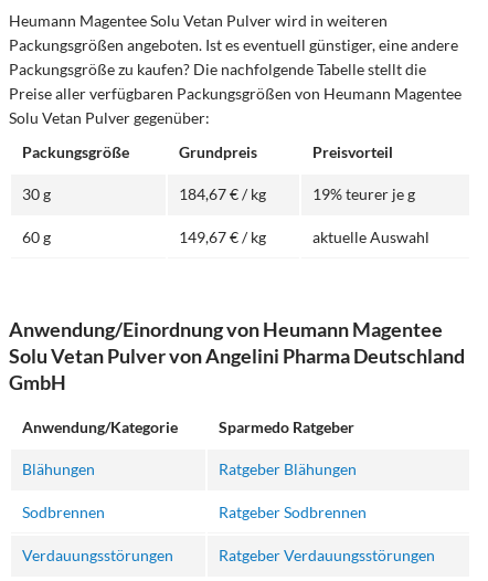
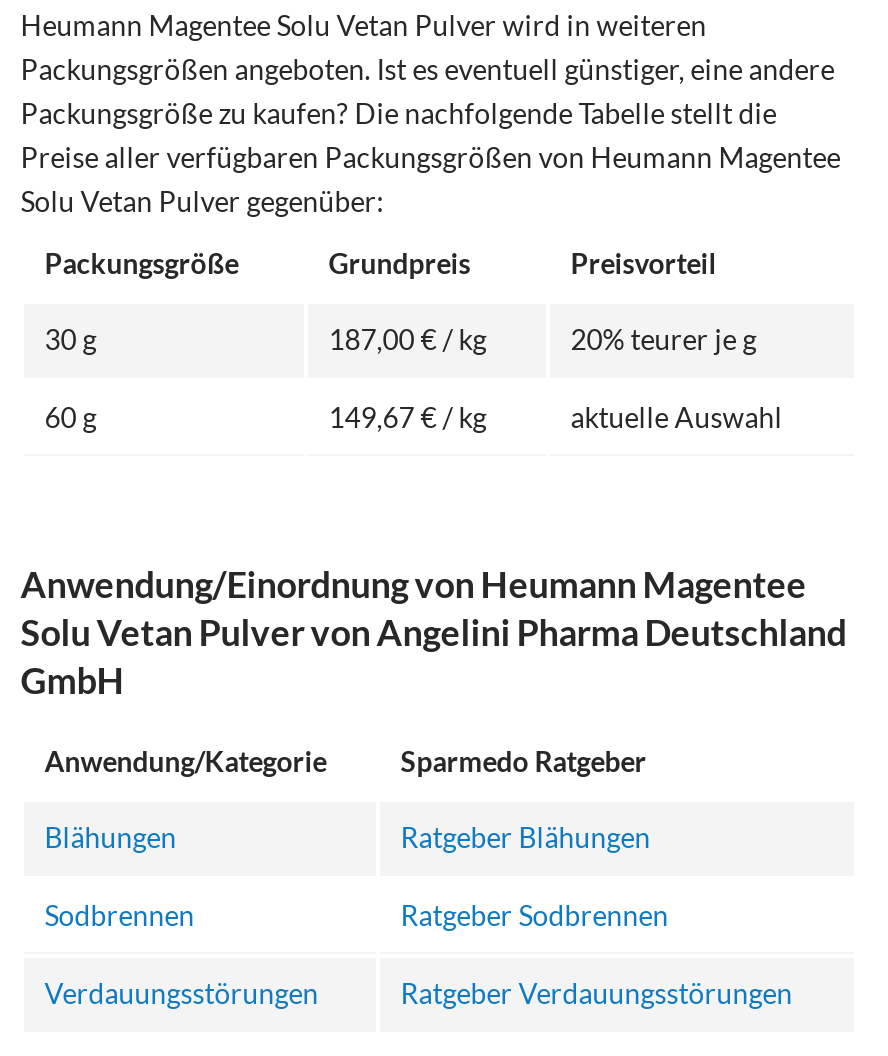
[179,185,266,204] 184,67 € / kg -> [328,323,486,357] 187,00 € / kg
[313,185,415,204] 19% teurer je g -> [570,323,756,357] 20% teurer je g

